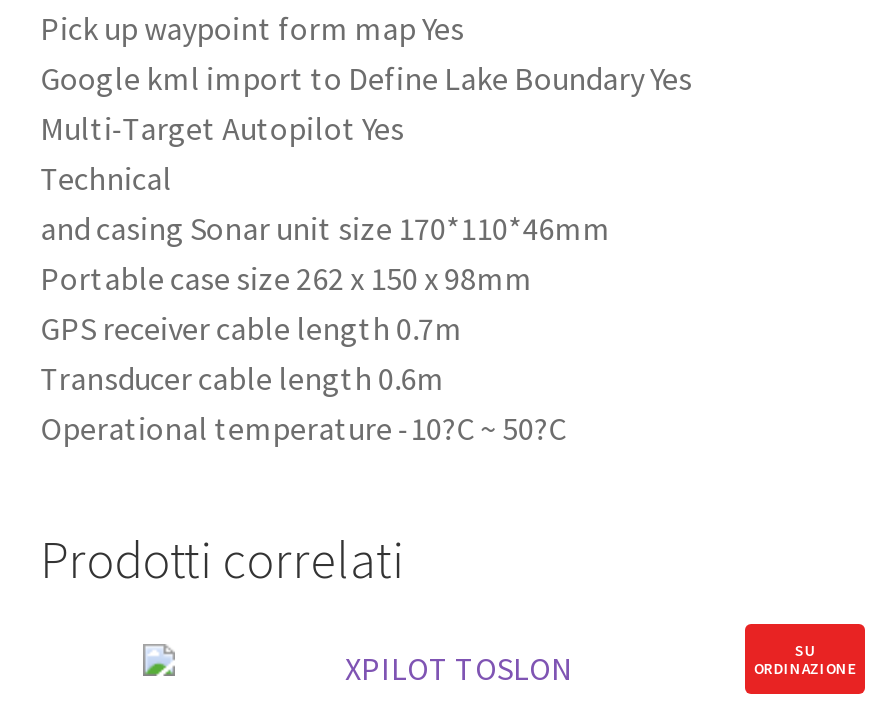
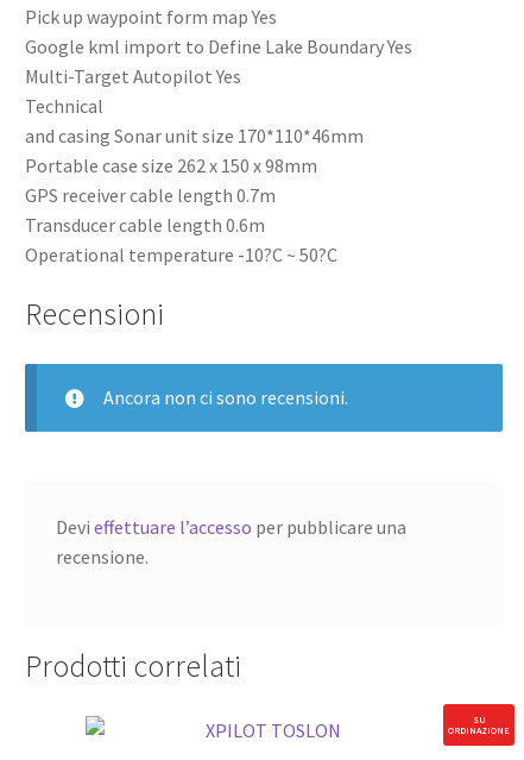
none -> [24,295,348,409] Recensioni | Ancora non ci sono recensioni.
none -> [55,515,406,569] Devi effettuare l’accesso per pubblicare una | recensione.

